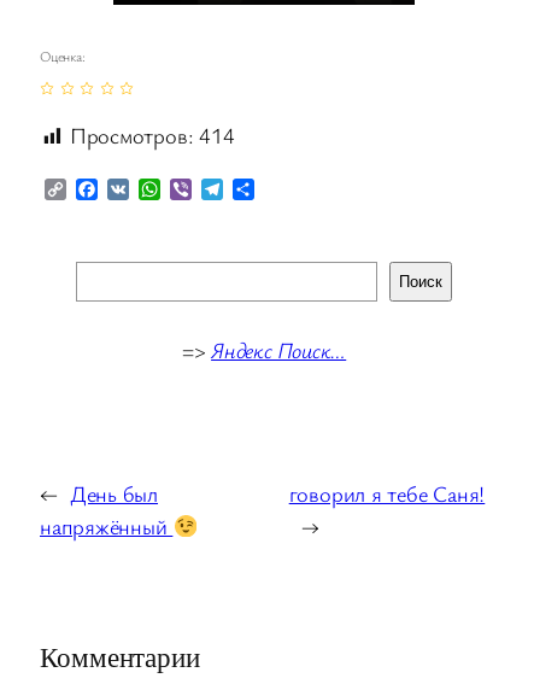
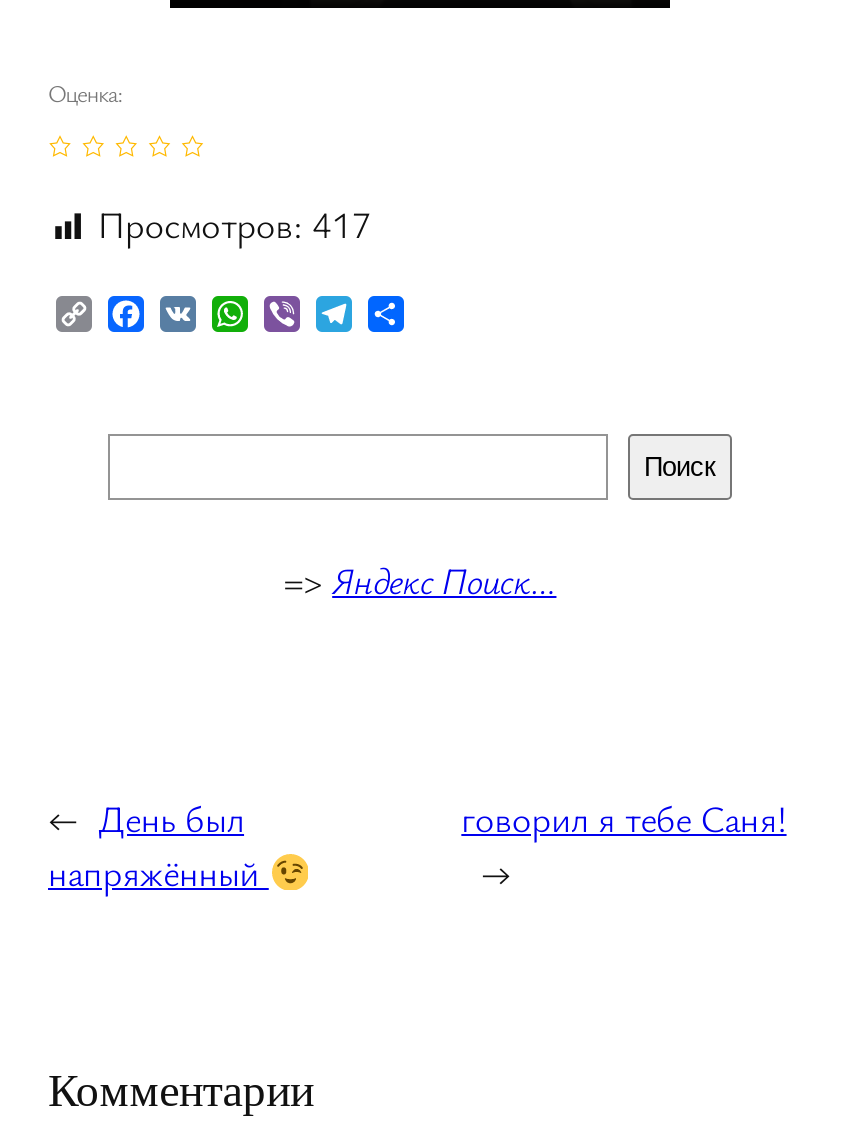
[70,121,234,150] Просмотров: 414 -> [98,200,371,248] Просмотров: 417

